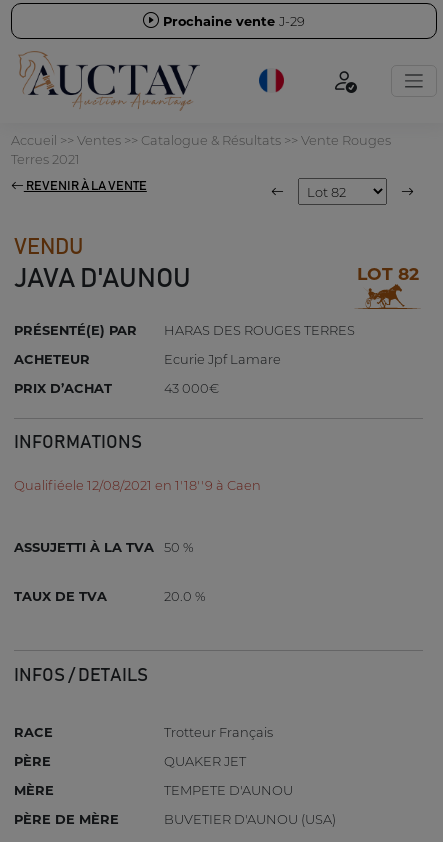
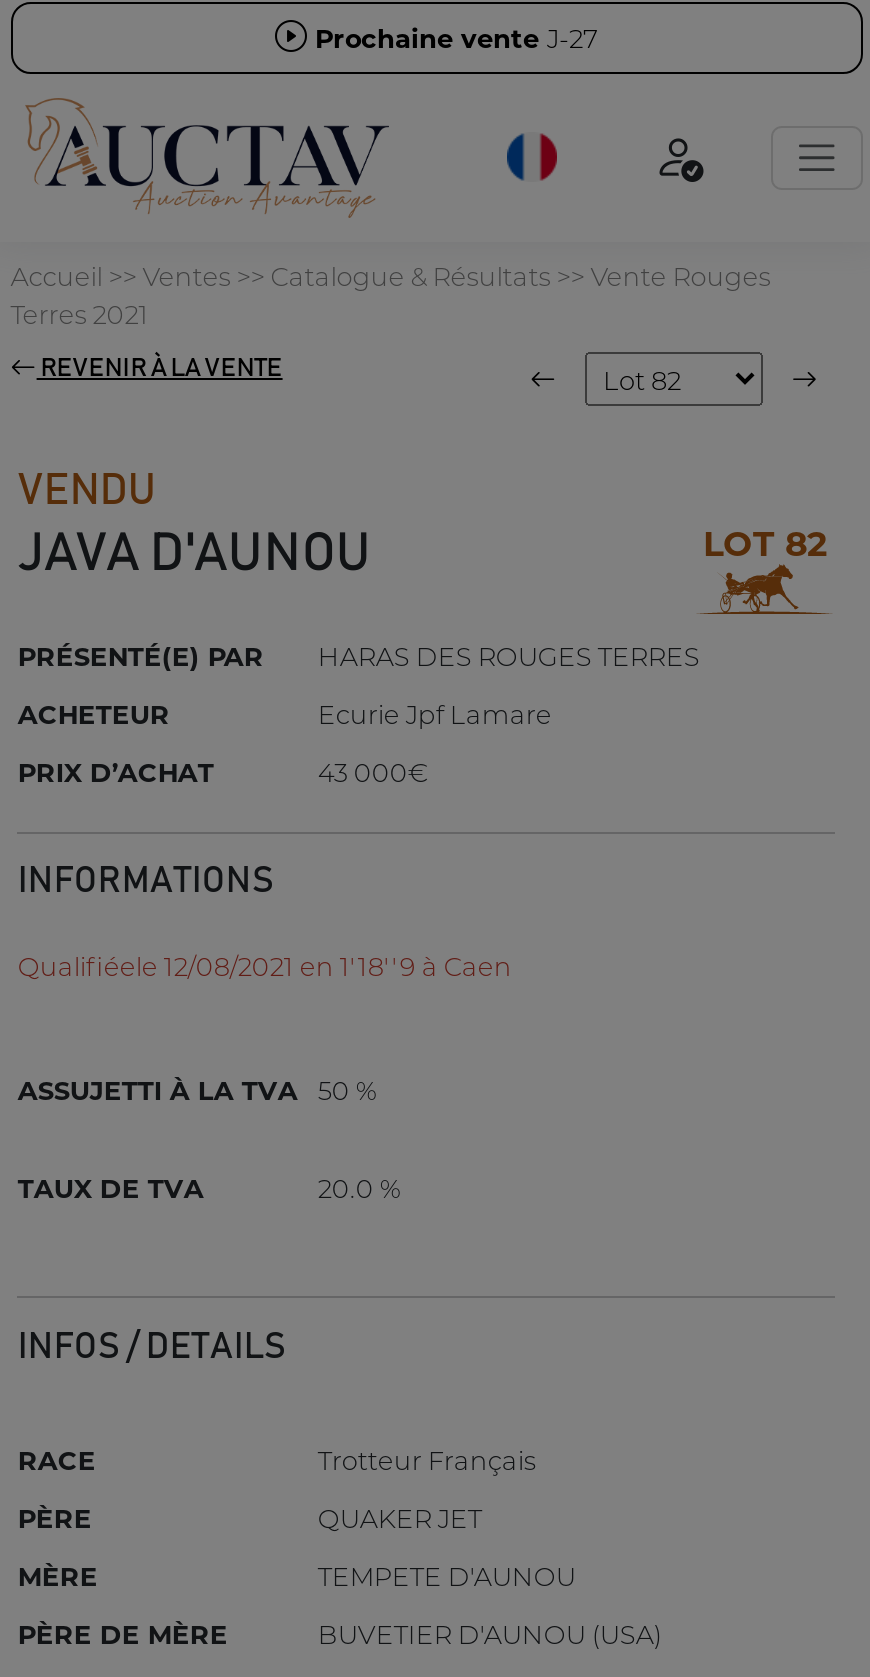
[163,13,305,29] Prochaine vente J-29 -> [315,22,599,54] Prochaine vente J-27

